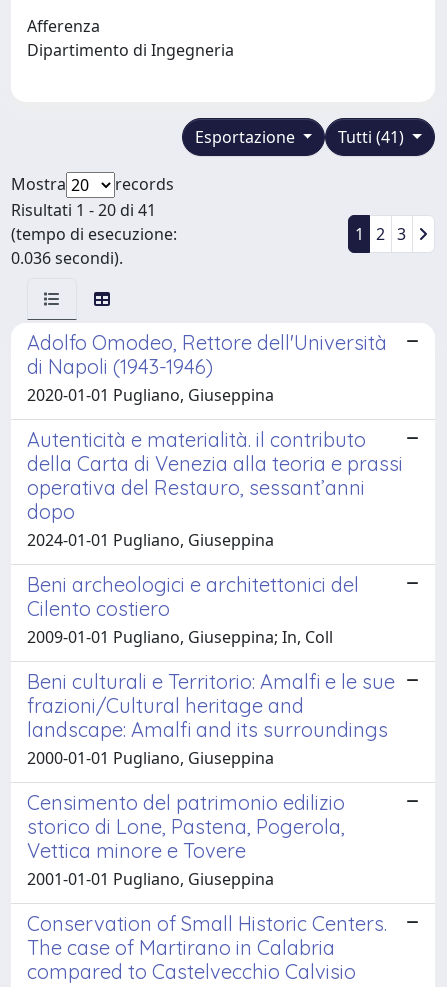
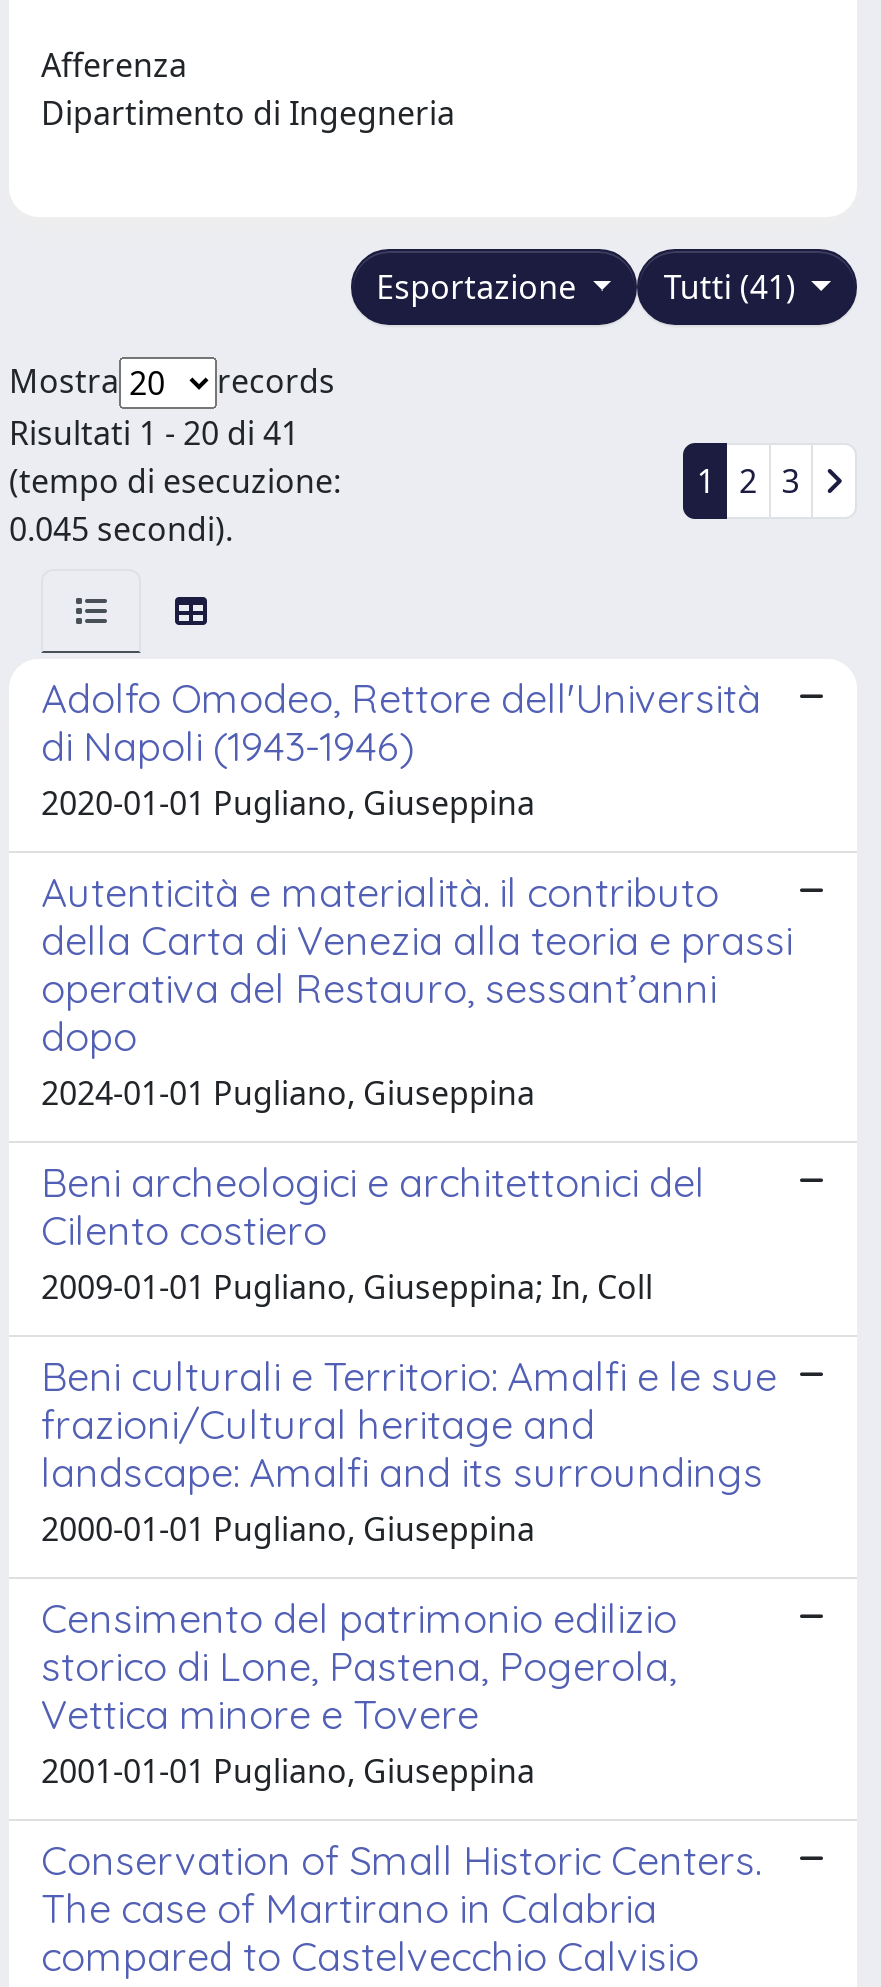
[11,247,123,269] 0.036 secondi). -> [9,507,233,551] 0.045 secondi).

